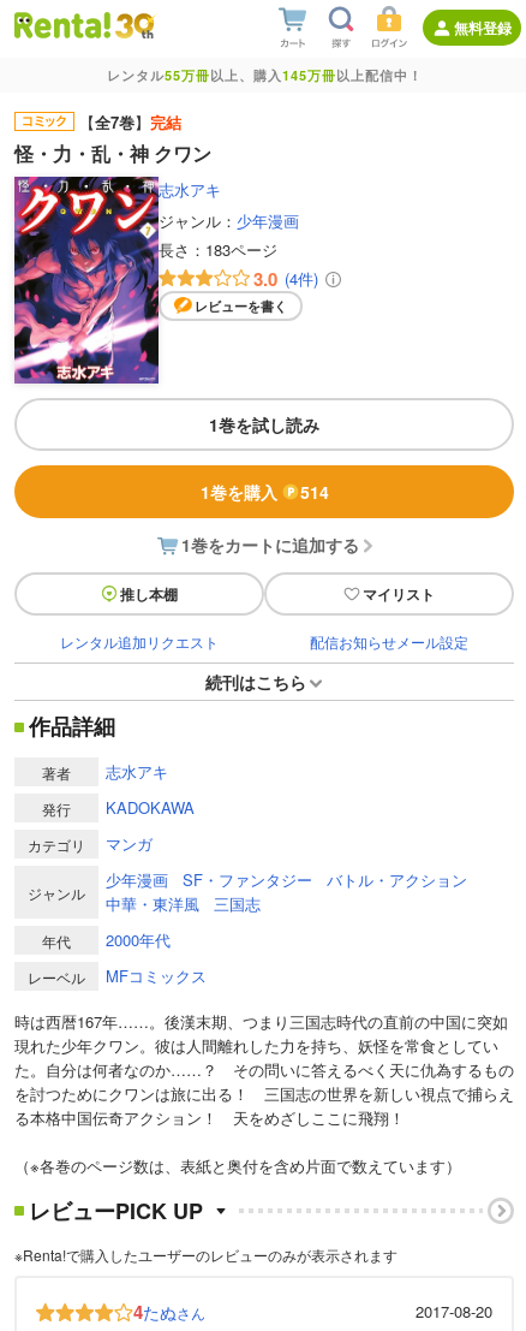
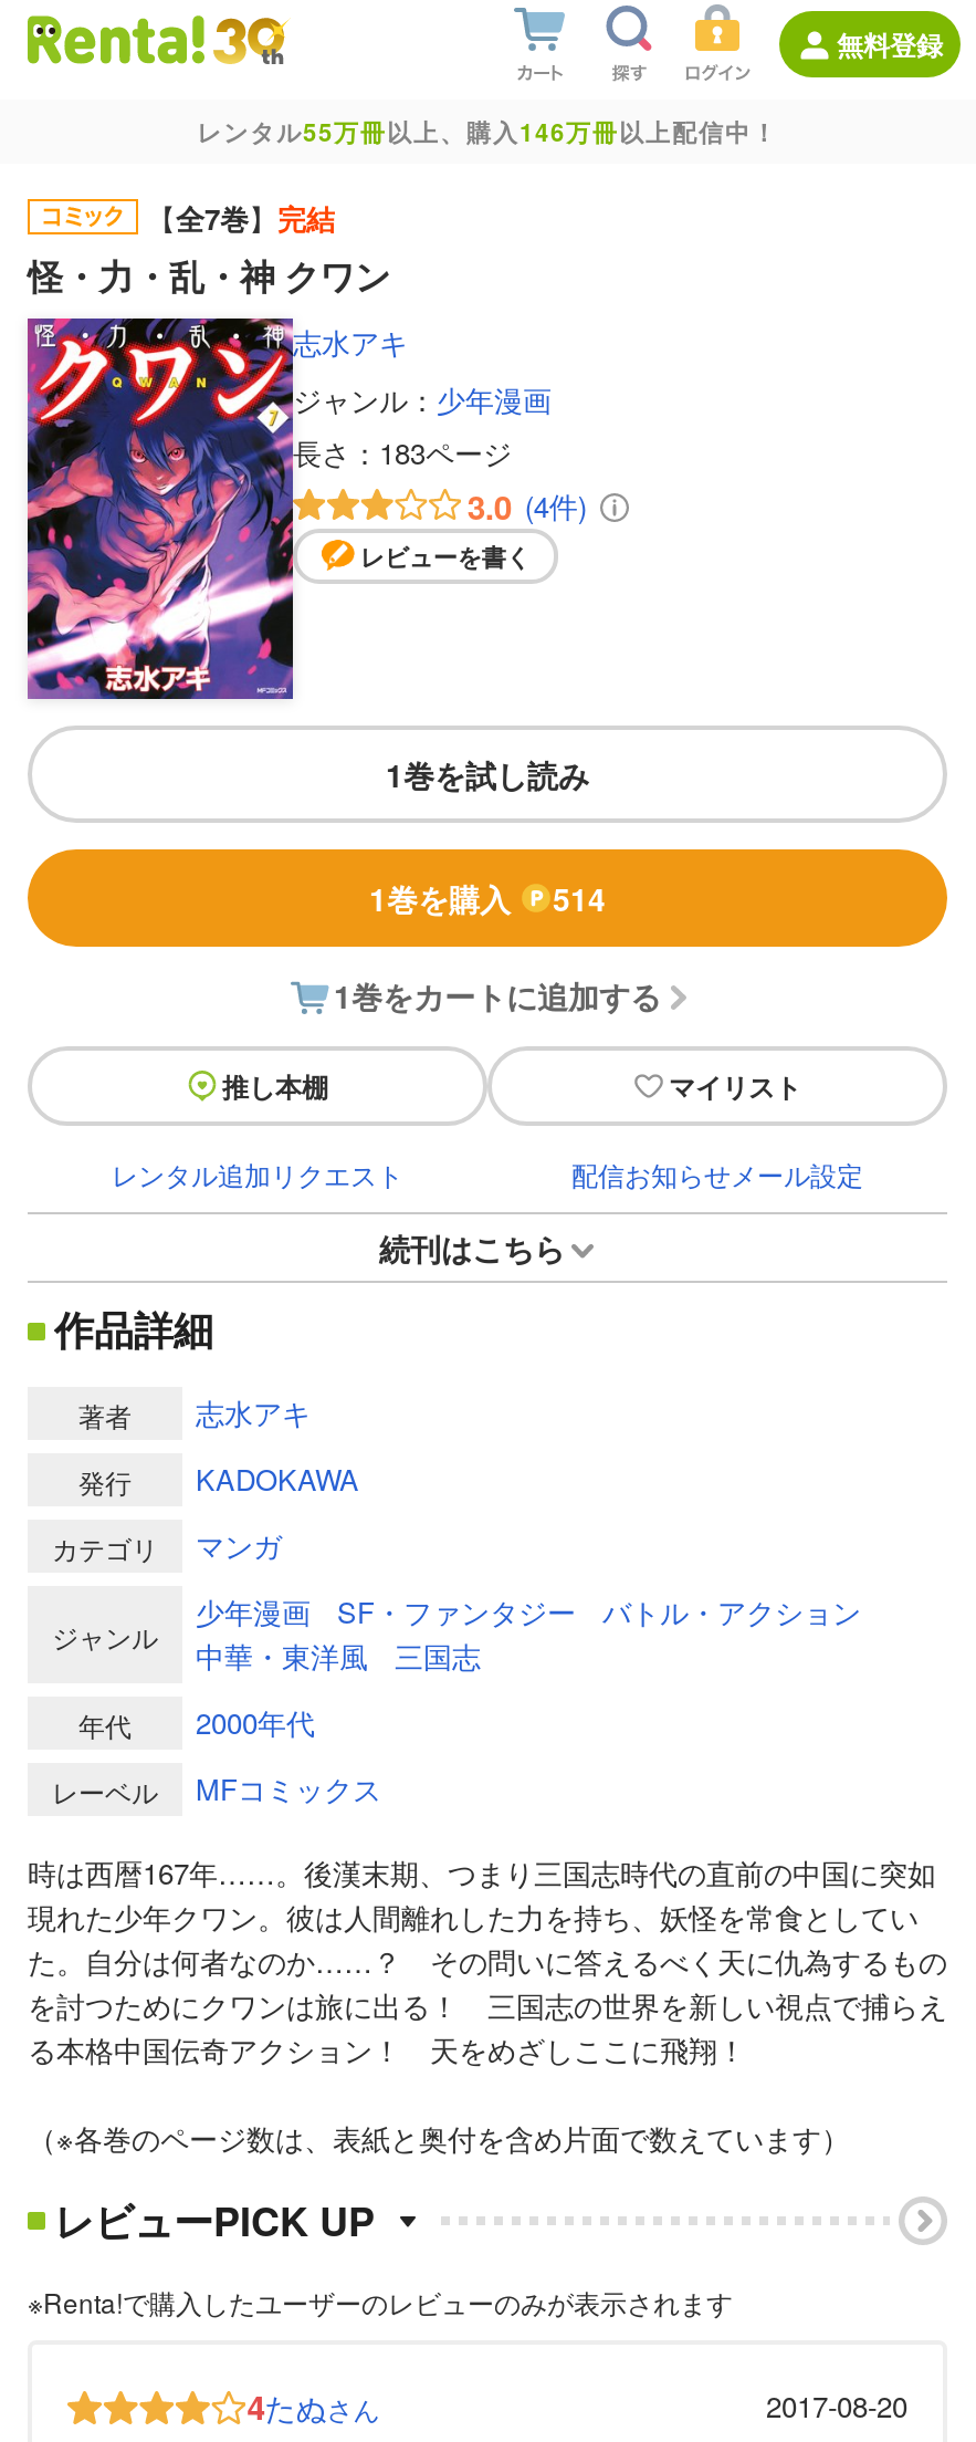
[106,66,422,84] レンタル55万冊以上、購入145万冊以上配信中！ -> [197,115,778,148] レンタル55万冊以上、購入146万冊以上配信中！

